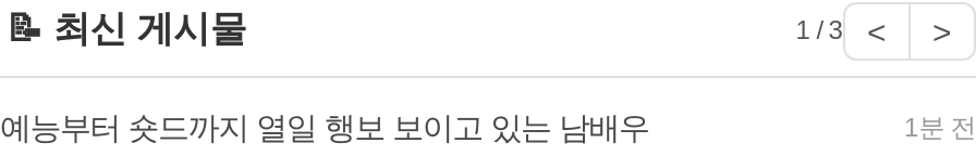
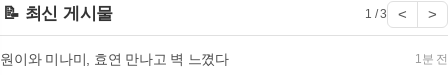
[0,110,649,145] 예능부터 숏드까지 열일 행보 보이고 있는 남배우 -> [0,51,229,67] 원이와 미나미, 효연 만나고 벽 느꼈다

